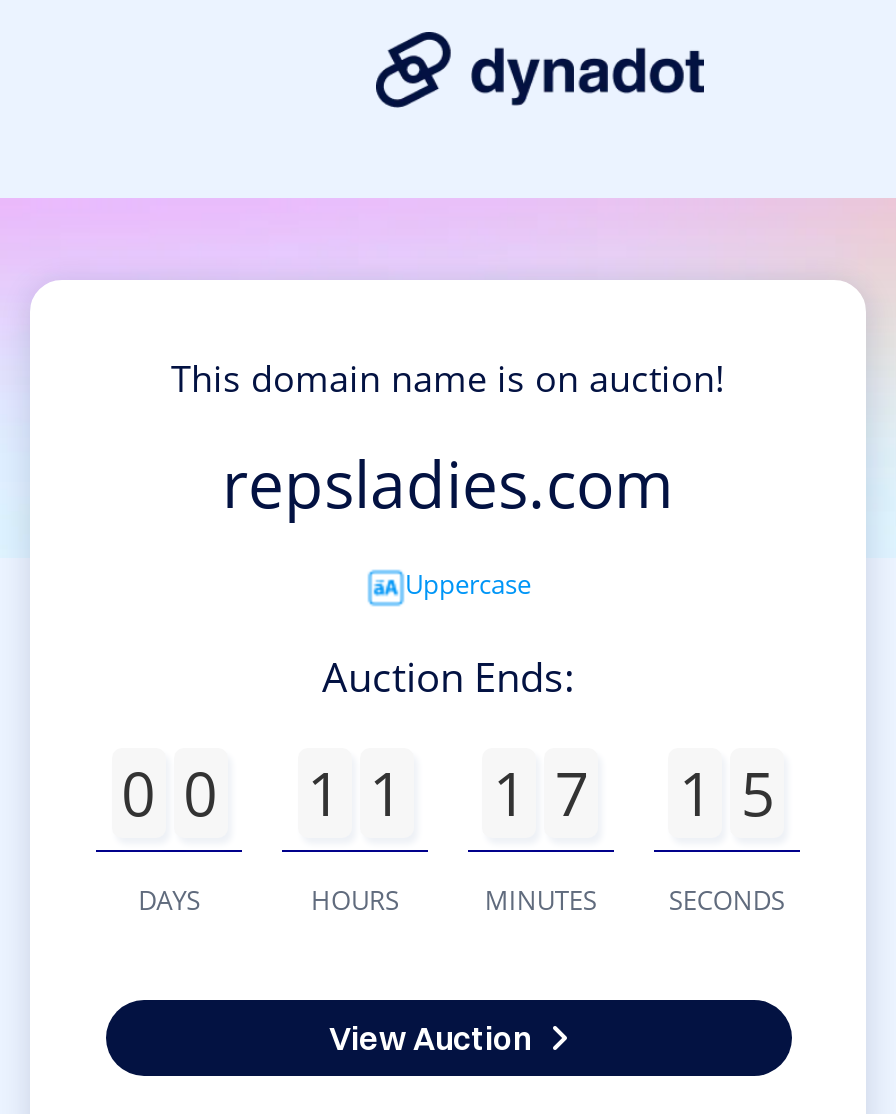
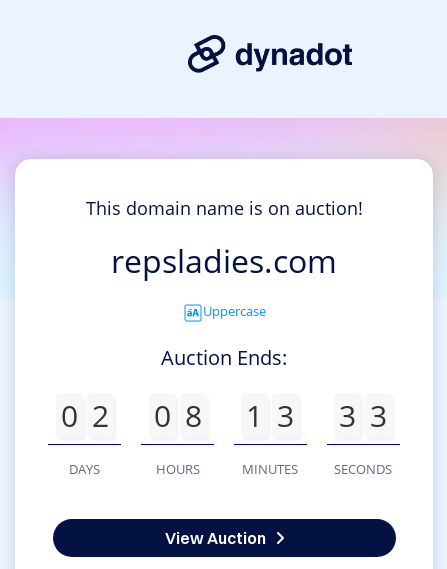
[121,752,217,834] 0 0 -> [61,395,109,436] 0 2
[307,752,403,834] 1 1 -> [153,395,201,436] 0 8
[493,752,589,834] 1 7 -> [246,395,294,436] 1 3
[679,752,775,834] 1 5 -> [339,395,387,436] 3 3

